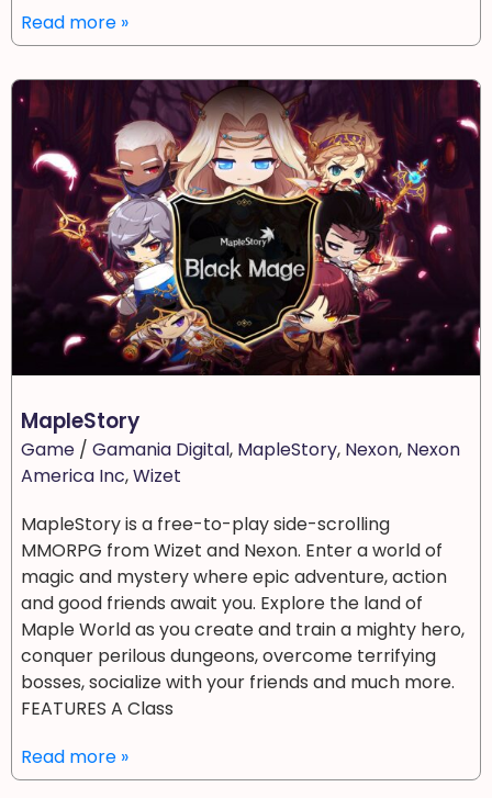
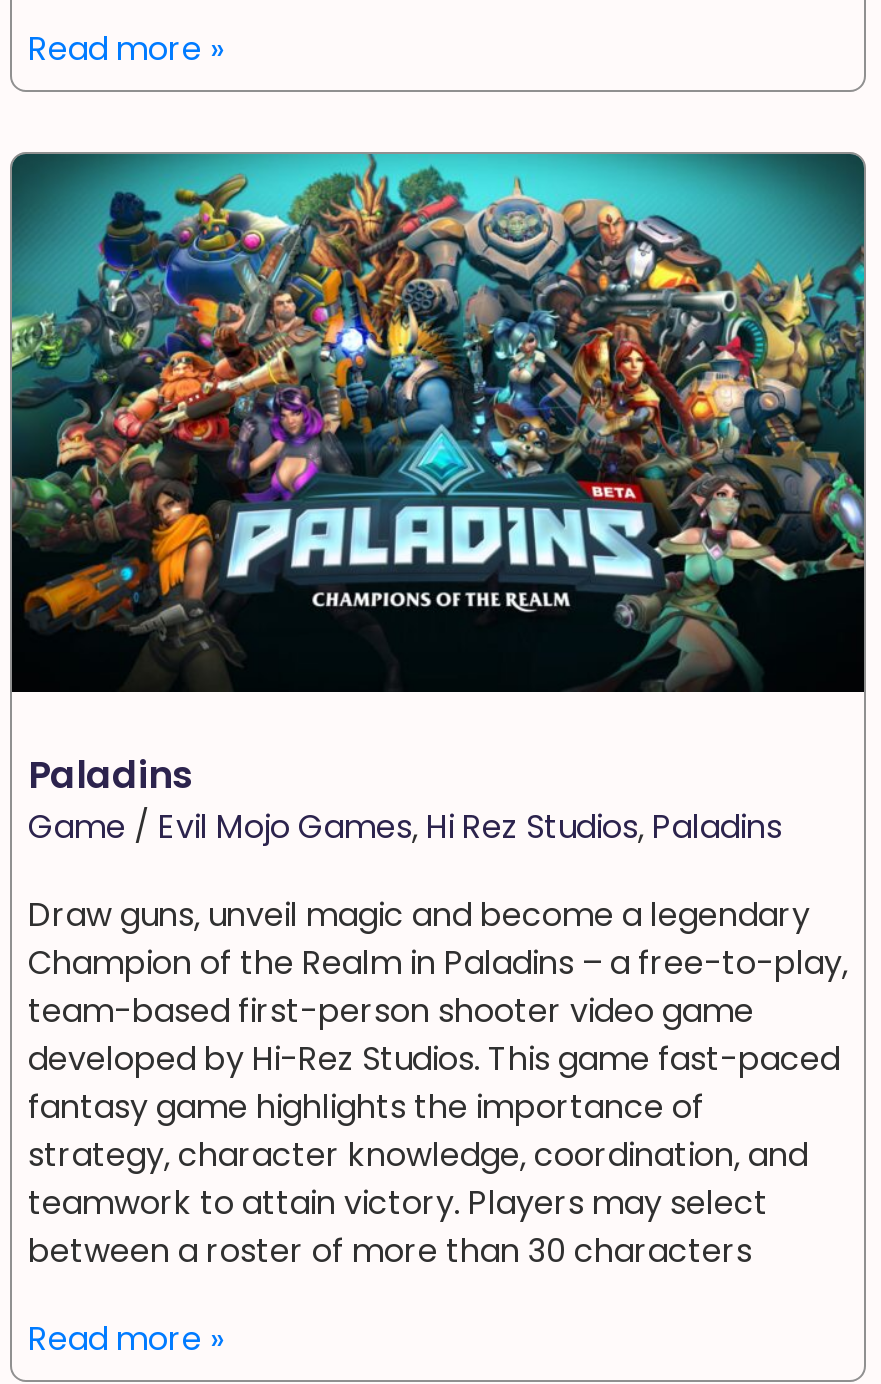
[11,79,481,488] [image] | MapleStory | Game / Gamania Digital, MapleStory, Nexon, Nexon | America Inc, Wizet -> [10,152,866,849] [image] | Paladins | Game / Evil Mojo Games, Hi Rez Studios, Paladins
[21,511,465,721] MapleStory is a free-to-play side-scrolling | MMORPG from Wizet and Nexon. Enter a world of | magic and mystery where epic adventure, action | and good friends await you. Explore the land of | Maple World as you create and train a mighty hero, | conquer perilous dungeons, overcome terrifying | bosses, socialize with your friends and much more. | FEATURES A Class -> [28,891,848,1273] Draw guns, unveil magic and become a legendary | Champion of the Realm in Paladins – a free-to-play, | team-based first-person shooter video game | developed by Hi-Rez Studios. This game fast-paced | fantasy game highlights the importance of | strategy, character knowledge, coordination, and | teamwork to attain victory. Players may select | between a roster of more than 30 characters

